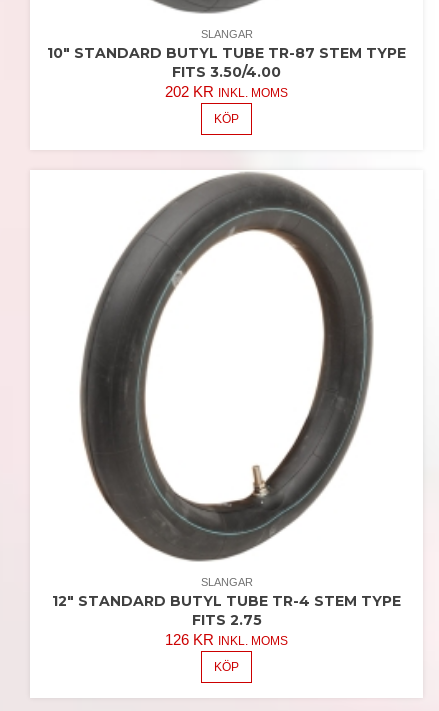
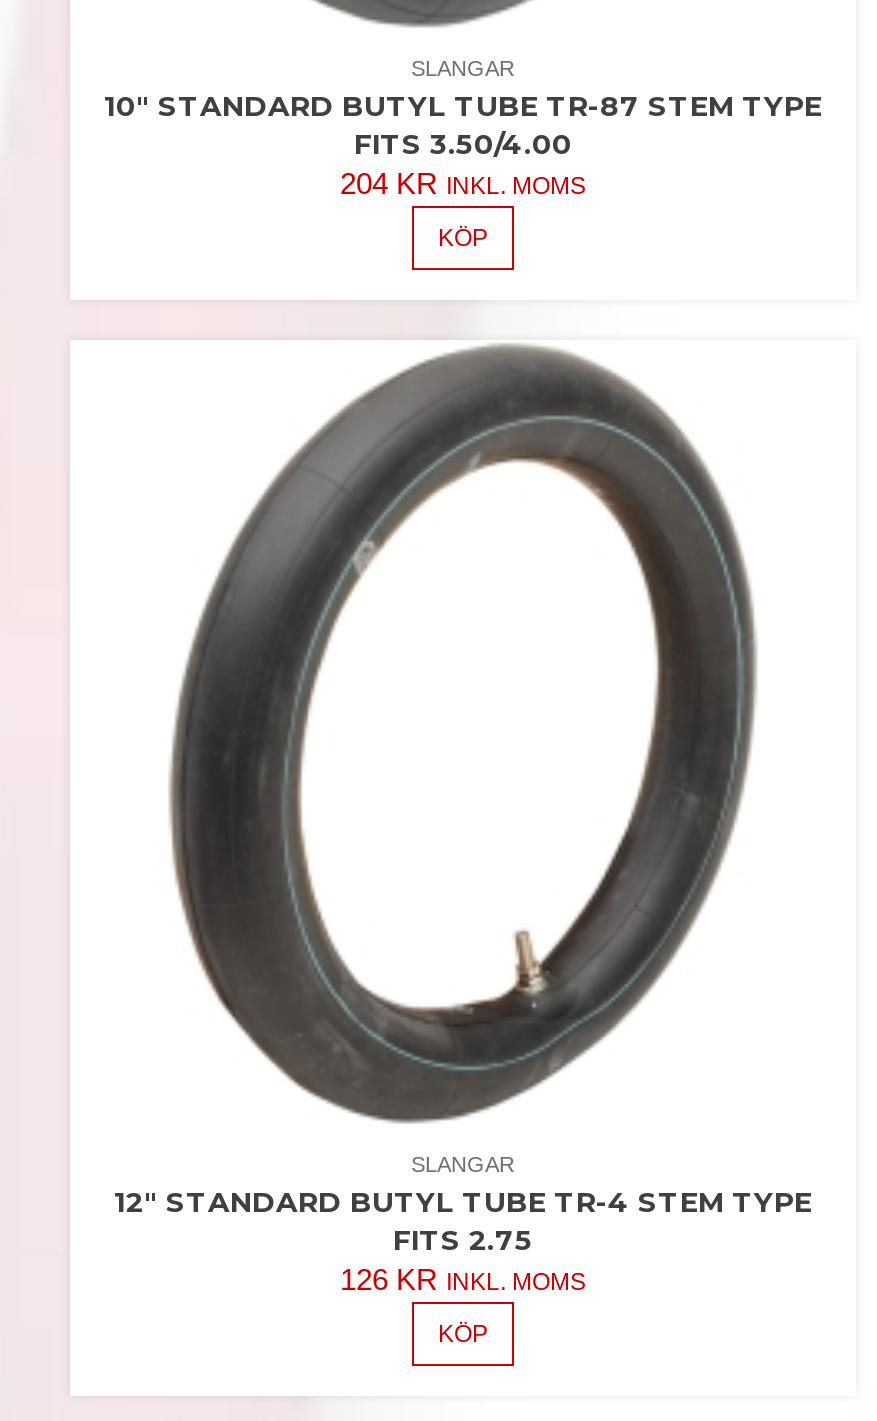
[165,83,288,100] 202 KR INKL. MOMS -> [340,166,586,200] 204 KR INKL. MOMS

